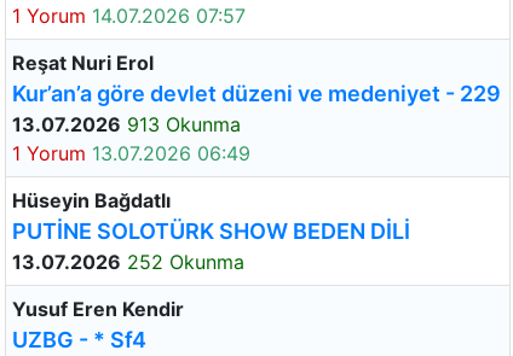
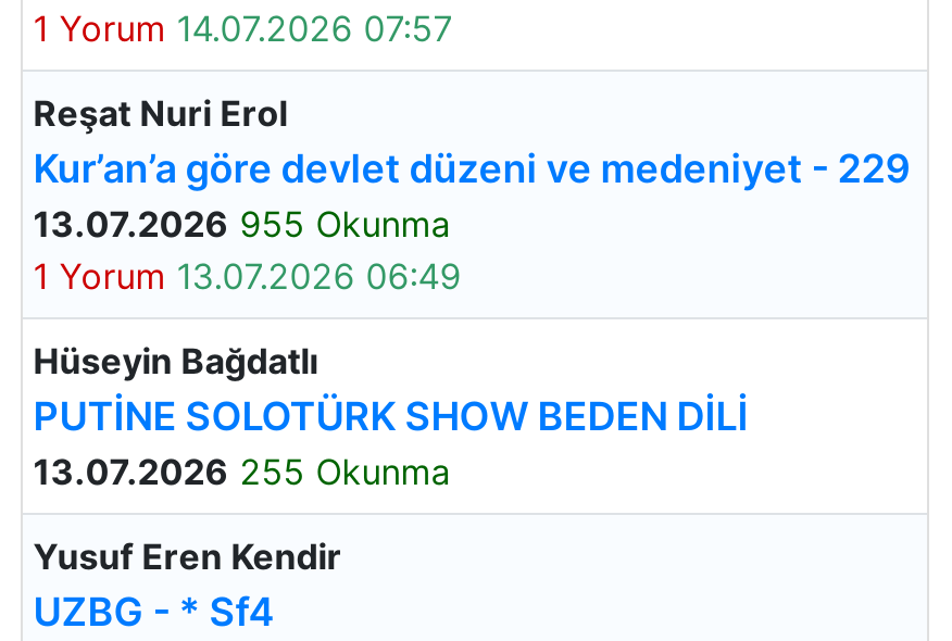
[12,112,241,136] 13.07.2026 913 Okunma -> [33,202,451,246] 13.07.2026 955 Okunma
[12,250,244,274] 13.07.2026 252 Okunma -> [33,450,451,493] 13.07.2026 255 Okunma

